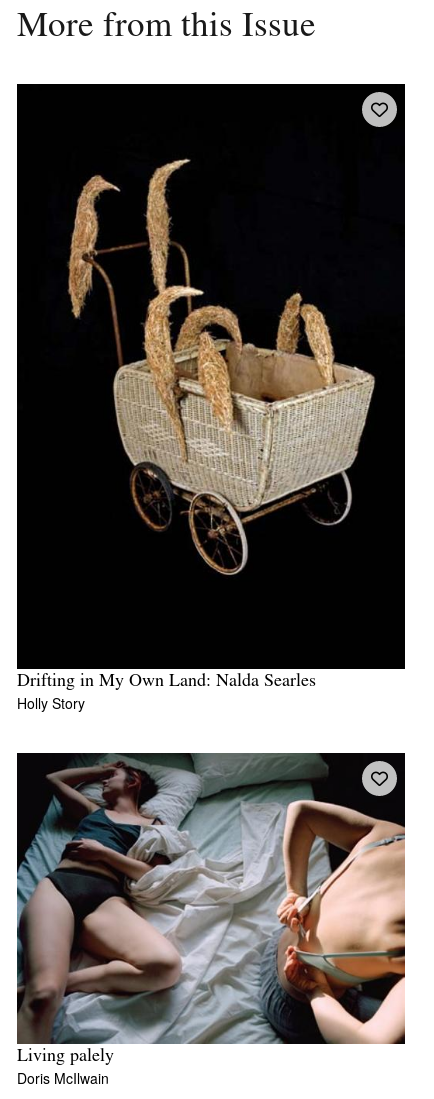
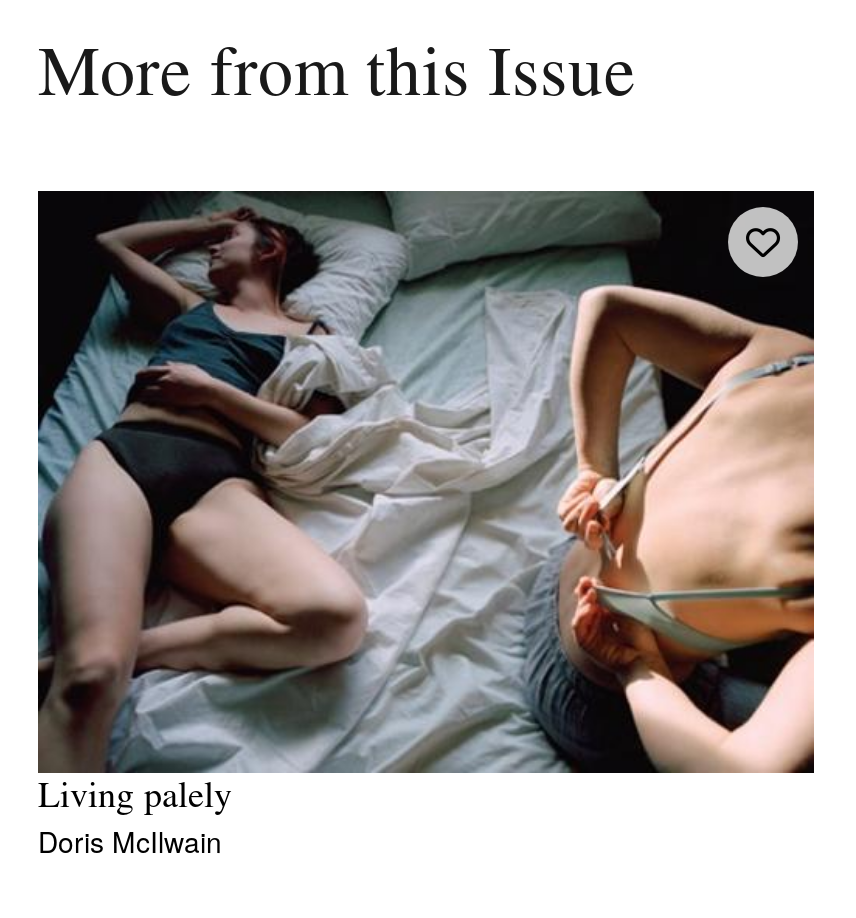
[16,83,406,713] [image] | Drifting in My Own Land: Nalda Searles | Holly Story -> none

